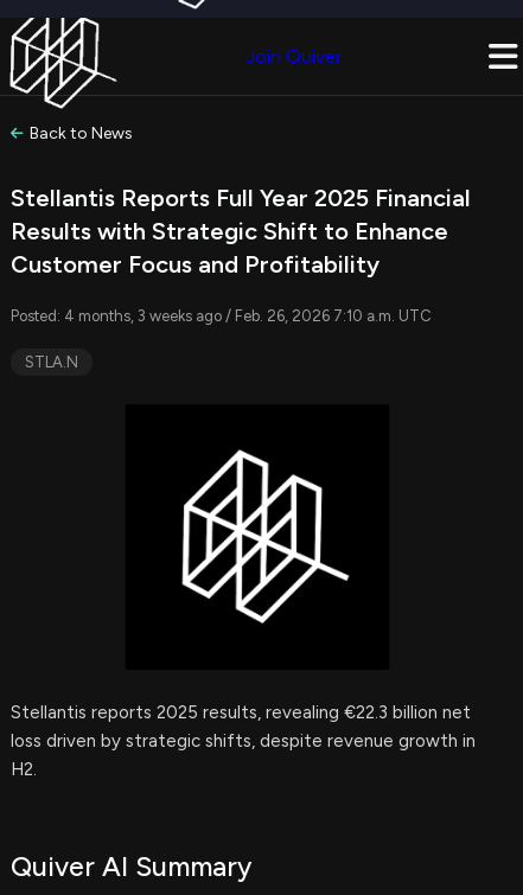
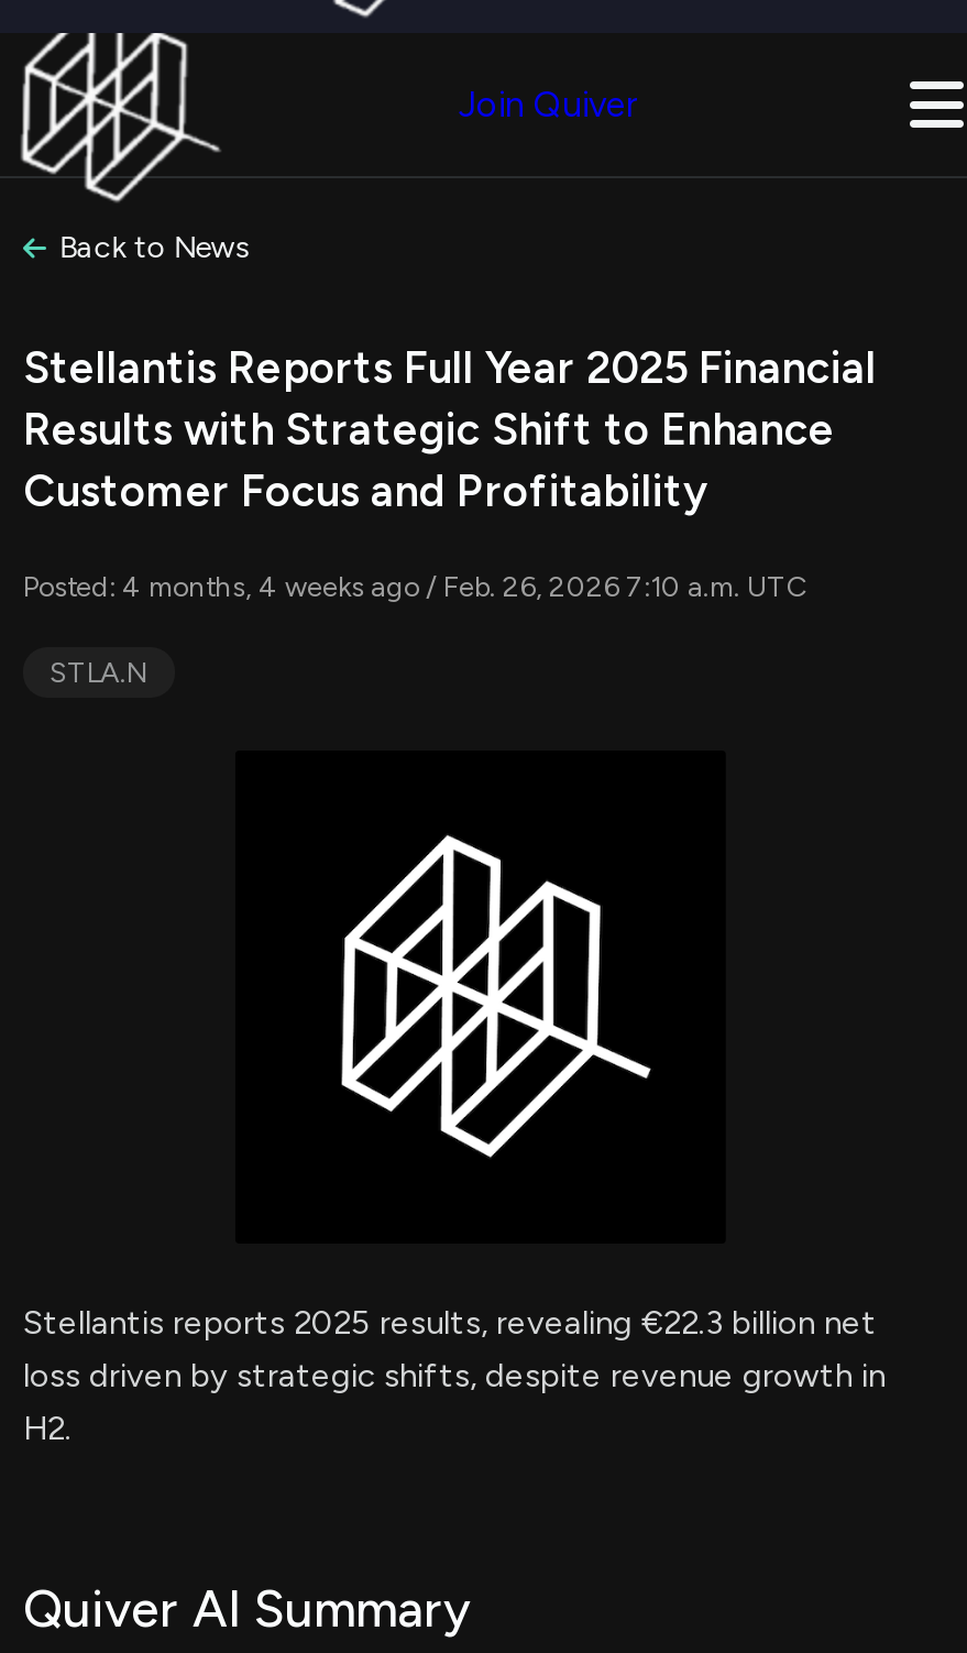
[11,307,432,325] Posted: 4 months, 3 weeks ago / Feb. 26, 2026 7:10 a.m. UTC -> [23,570,809,603] Posted: 4 months, 4 weeks ago / Feb. 26, 2026 7:10 a.m. UTC

